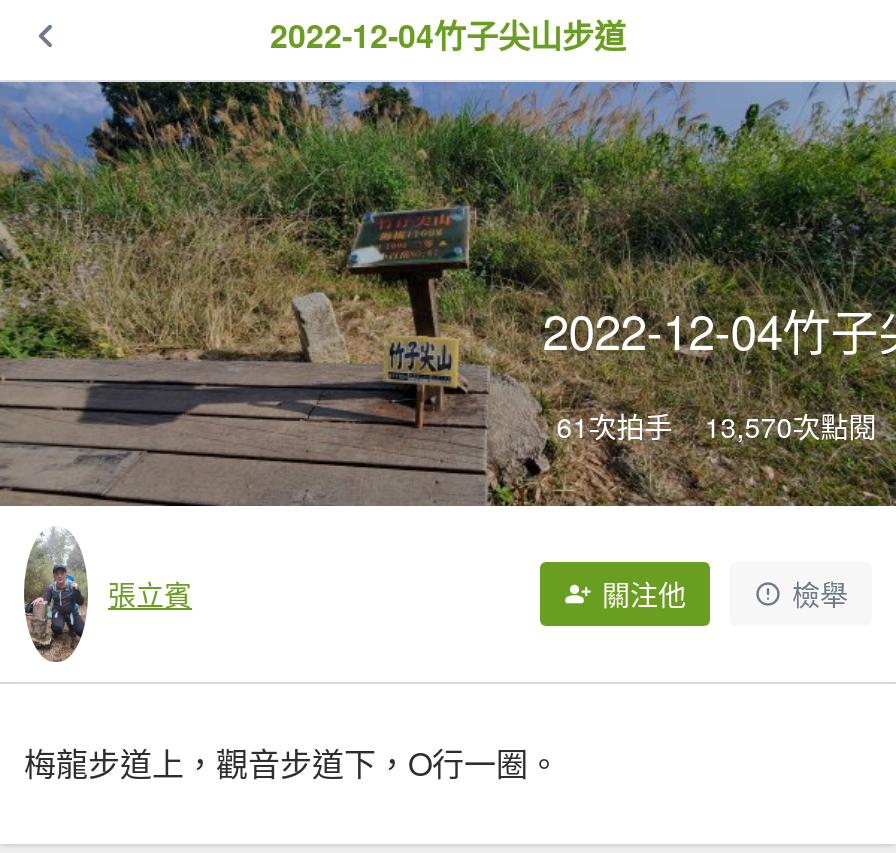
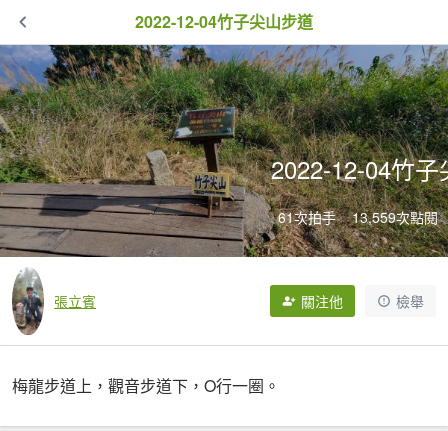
[556,406,876,446] 61次拍手 13,570次點閱 -> [278,207,438,227] 61次拍手 13,559次點閱

